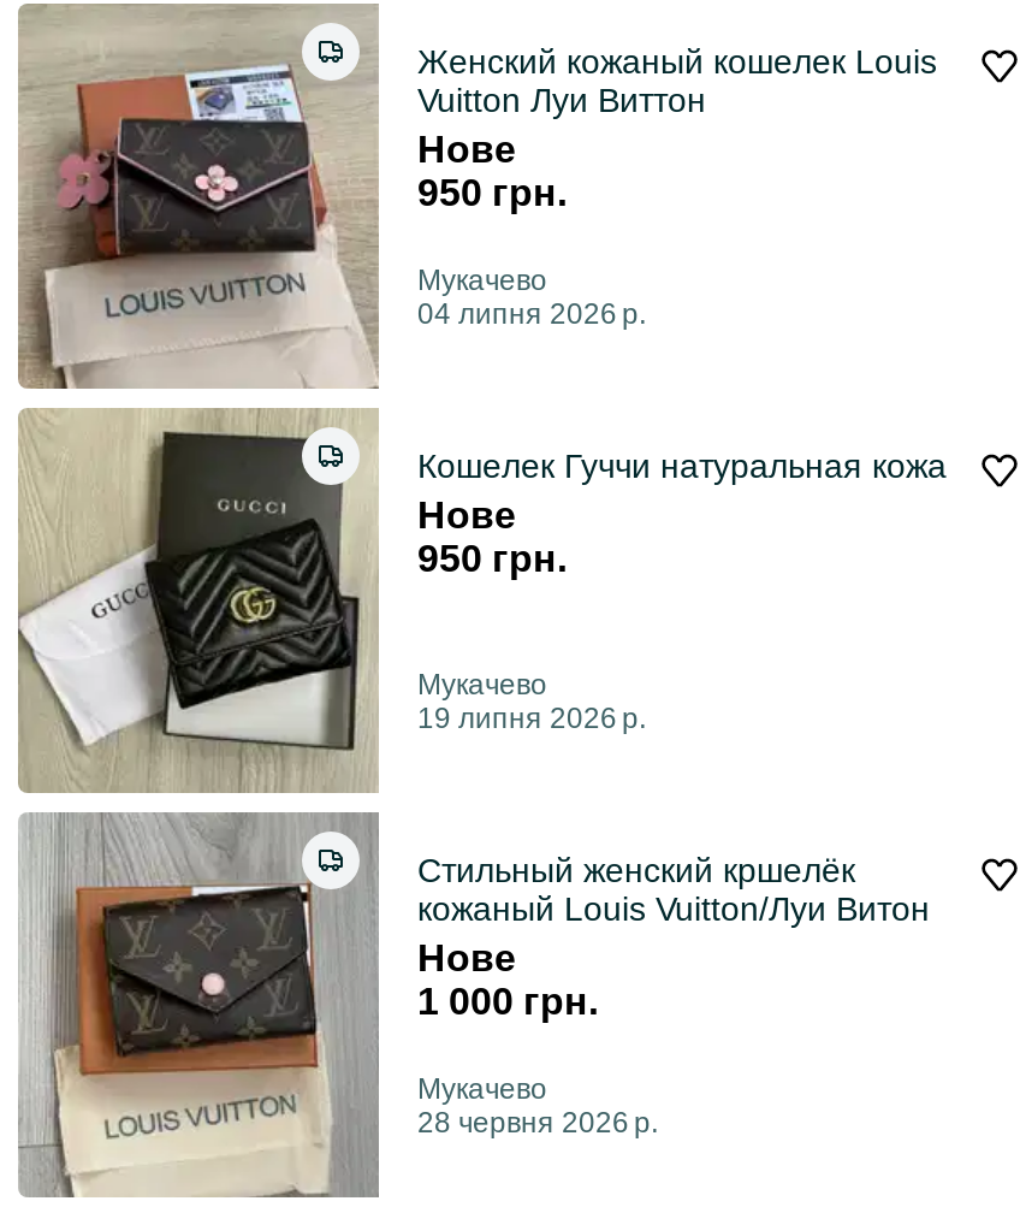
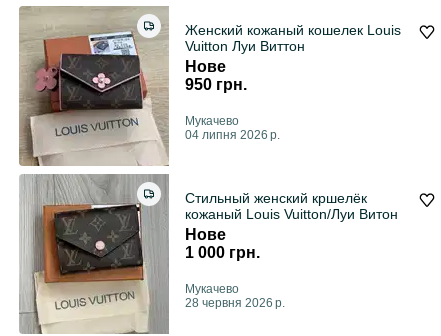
[20,413,947,791] [image] | Кошелек Гуччи натуральная кожа | Нове | 950 грн. | Мукачево | 19 липня 2026 р. -> none

